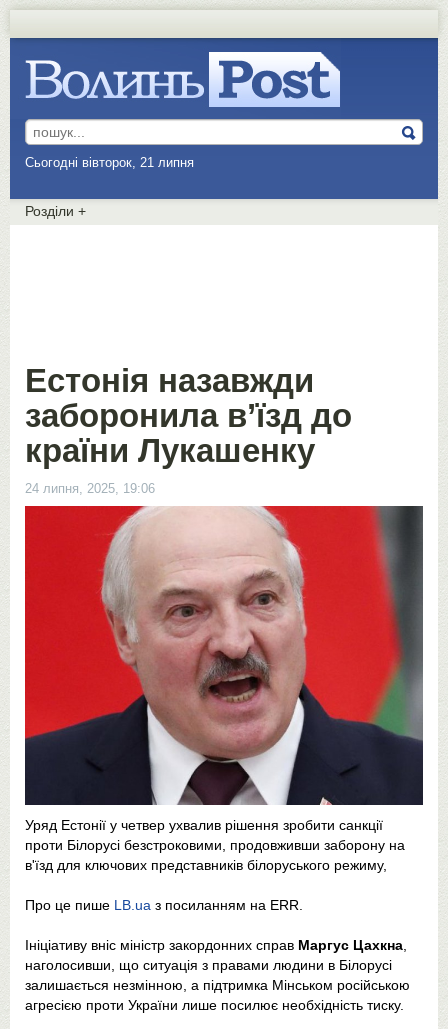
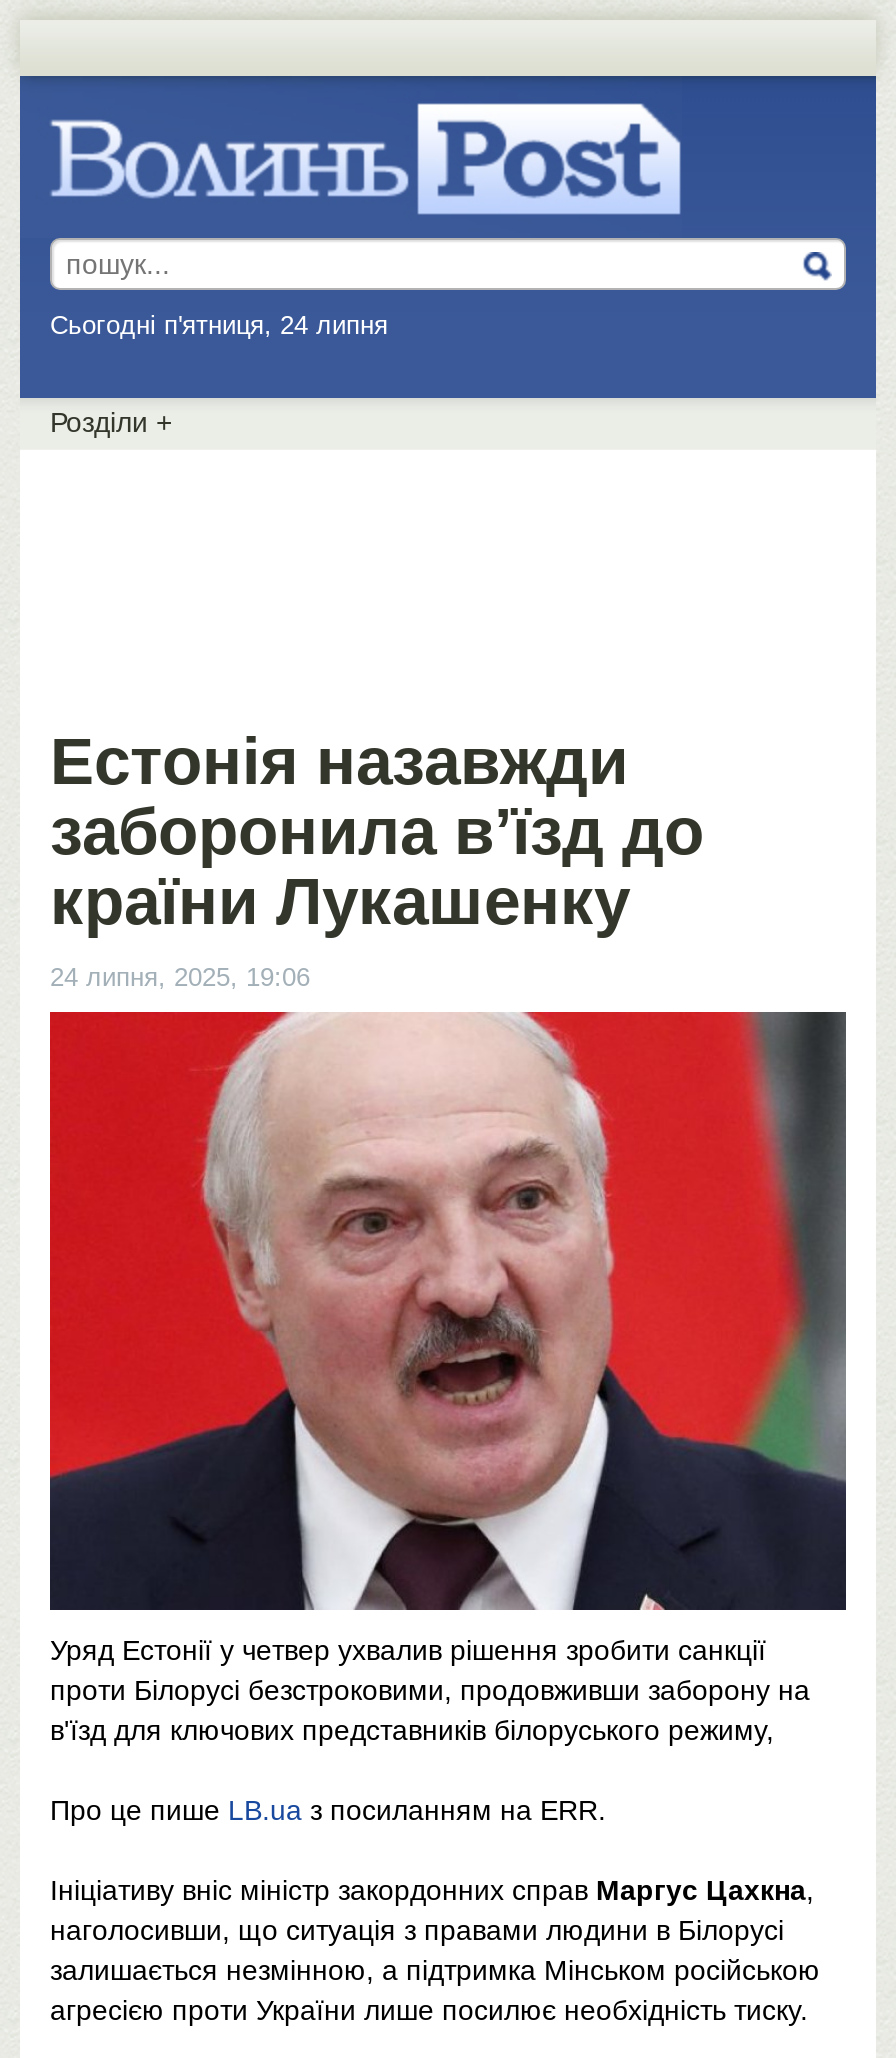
[25,155,198,170] Сьогодні вівторок, 21 липня -> [50,310,396,340] Сьогодні п'ятниця, 24 липня

